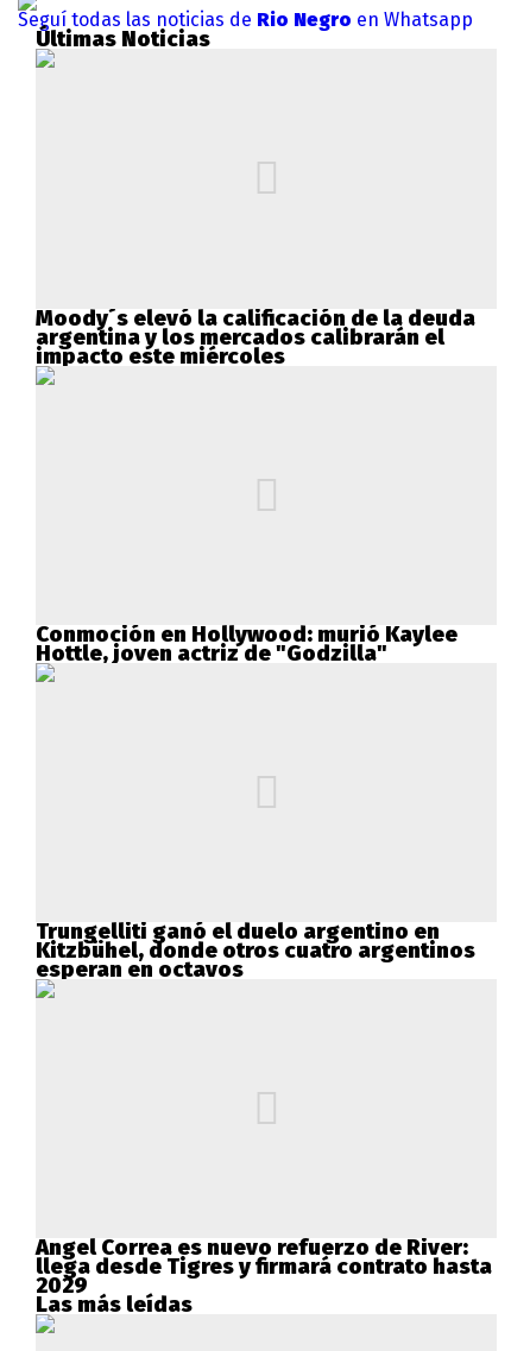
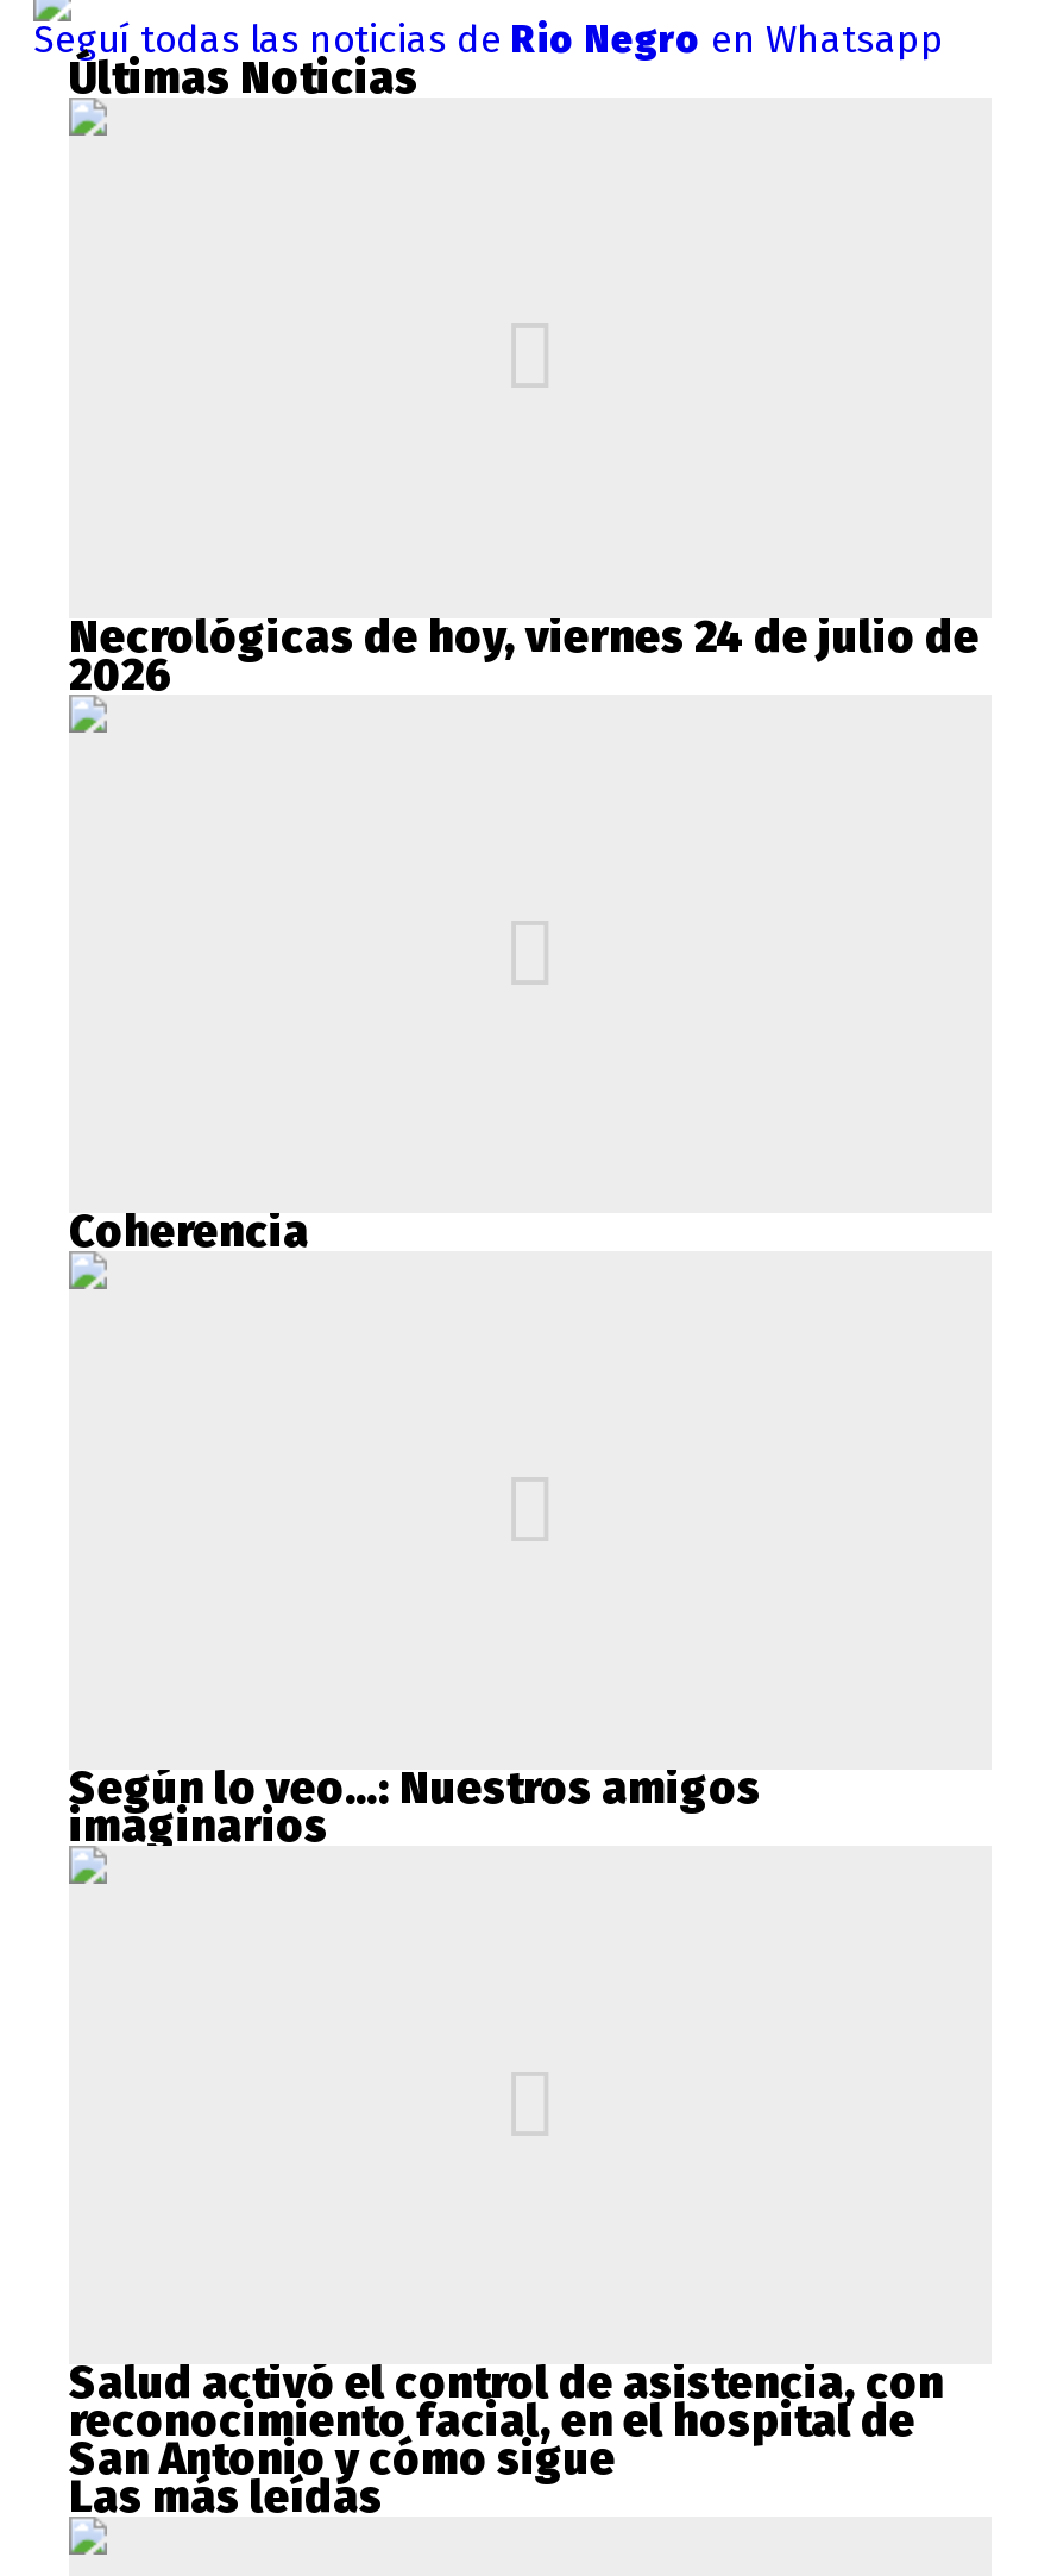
[36,305,475,369] Moody´s elevó la calificación de la deuda | argentina y los mercados calibrarán el | impacto este miércoles -> [69,610,980,700] Necrológicas de hoy, viernes 24 de julio de | 2026
[36,621,458,666] Conmoción en Hollywood: murió Kaylee | Hottle, joven actriz de "Godzilla" -> [69,1205,309,1258] Coherencia
[36,918,475,983] Trungelliti ganó el duelo argentino en | Kitzbühel, donde otros cuatro argentinos | esperan en octavos -> [69,1763,761,1853] Según lo veo…: Nuestros amigos | imaginarios
[36,1235,492,1299] Ángel Correa es nuevo refuerzo de River: | llega desde Tigres y firmará contrato hasta | 2029 -> [69,2358,944,2486] Salud activó el control de asistencia, con | reconocimiento facial, en el hospital de | San Antonio y cómo sigue

